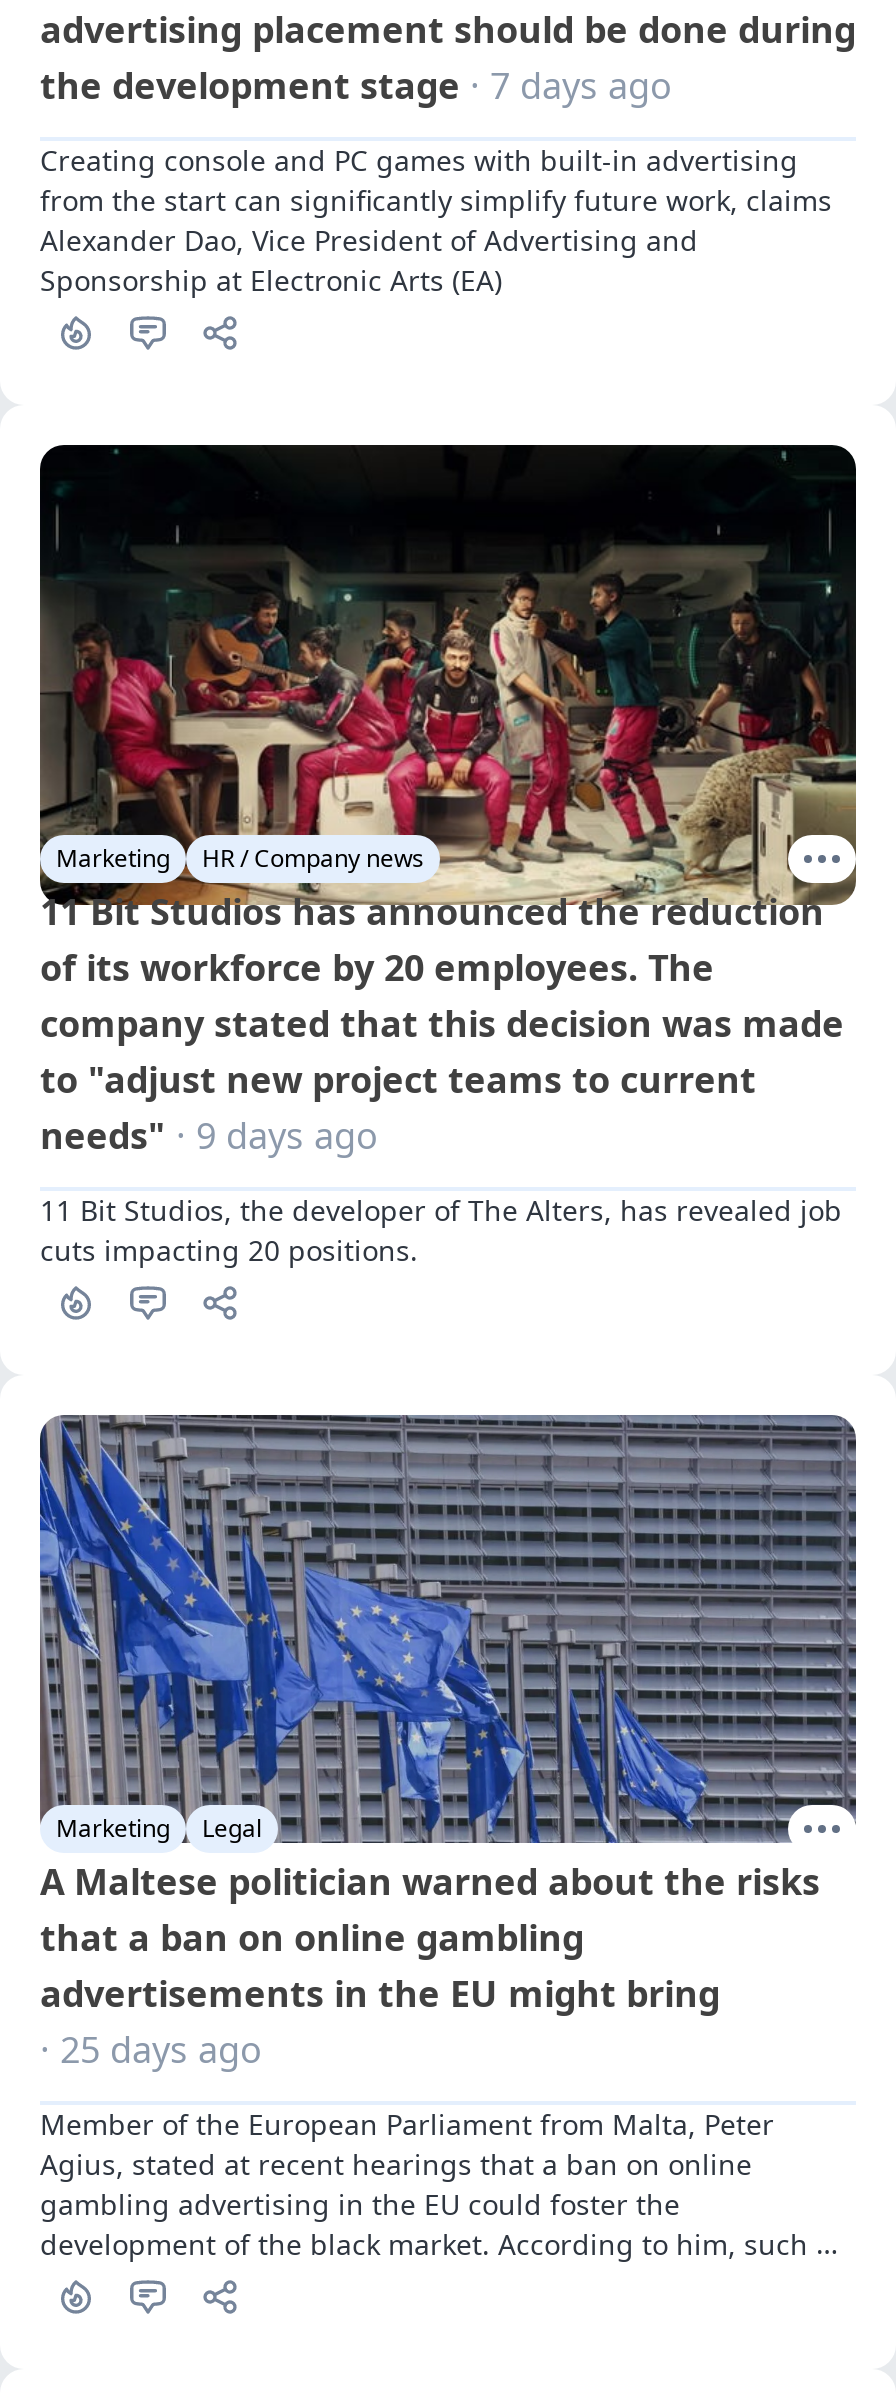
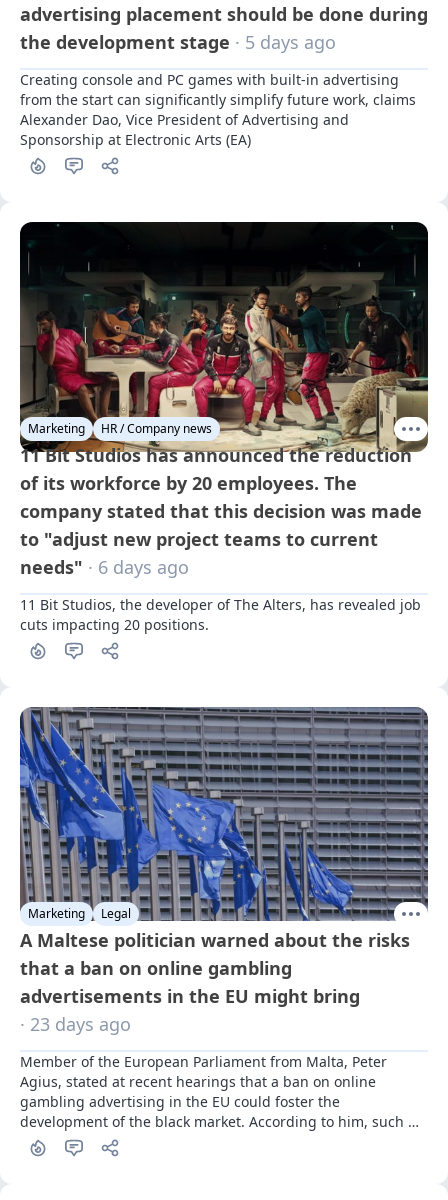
[40,60,672,108] the development stage · 7 days ago -> [20,30,336,54] the development stage · 5 days ago
[40,1110,378,1158] needs" · 9 days ago -> [20,555,189,579] needs" · 6 days ago
[40,2024,262,2072] · 25 days ago -> [20,1012,131,1036] · 23 days ago

